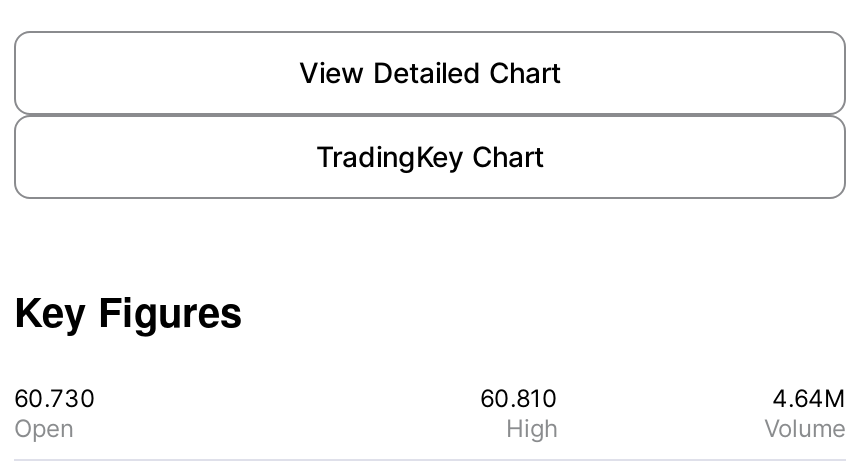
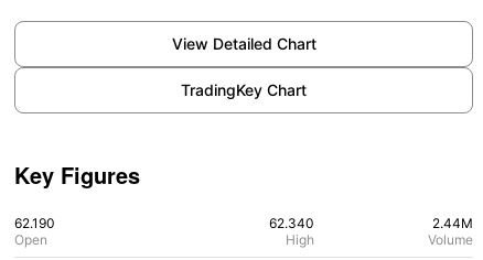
[14,383,96,413] 60.730 -> [14,215,55,231] 62.190
[480,383,558,413] 60.810 -> [269,215,314,231] 62.340
[772,383,846,413] 4.64M -> [432,215,473,231] 2.44M

